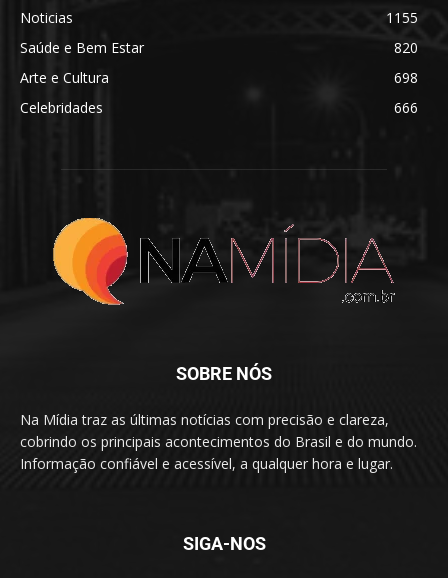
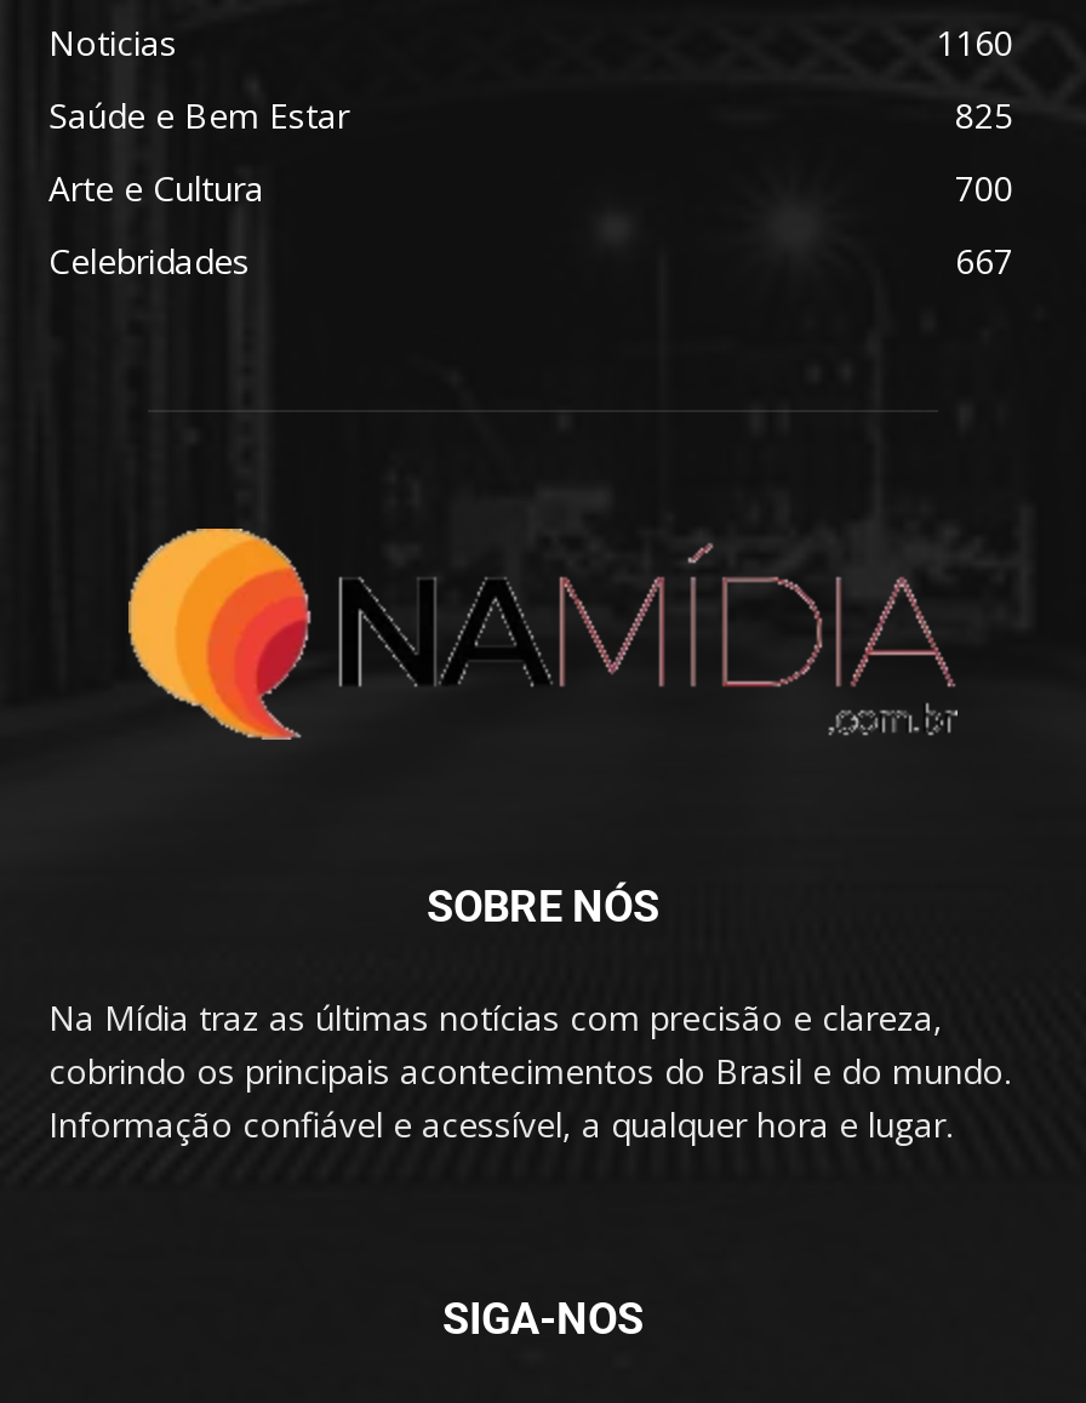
[386,8,418,27] 1155 -> [936,19,1013,65] 1160
[394,38,418,57] 820 -> [955,91,1013,138] 825
[394,68,418,87] 698 -> [955,164,1013,210] 700
[394,98,418,117] 666 -> [955,237,1013,283] 667

